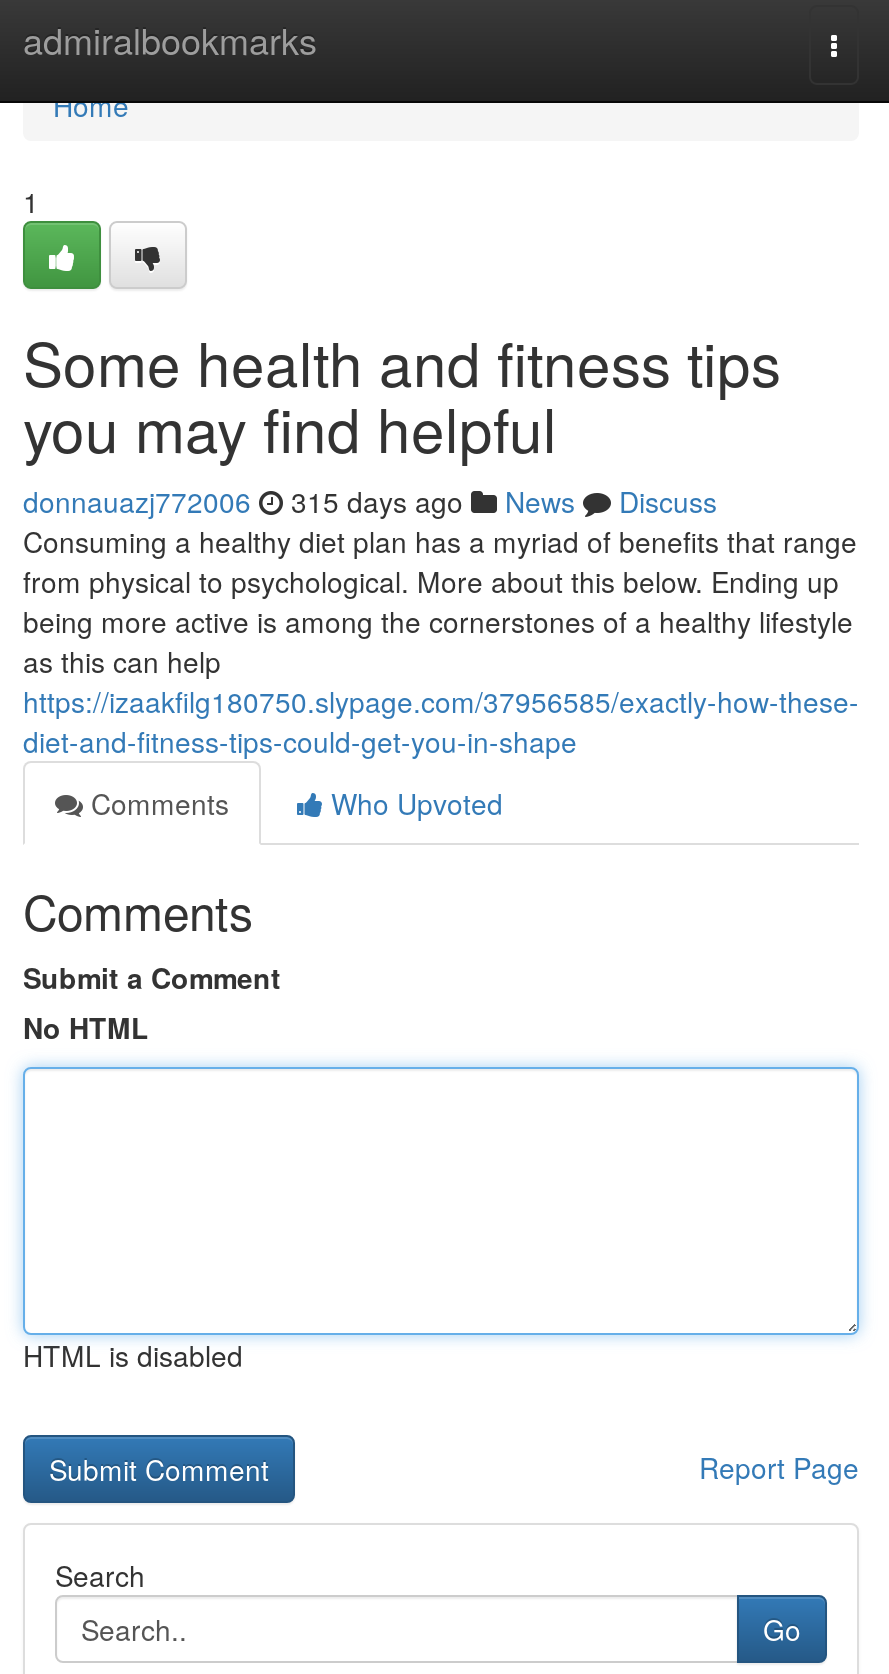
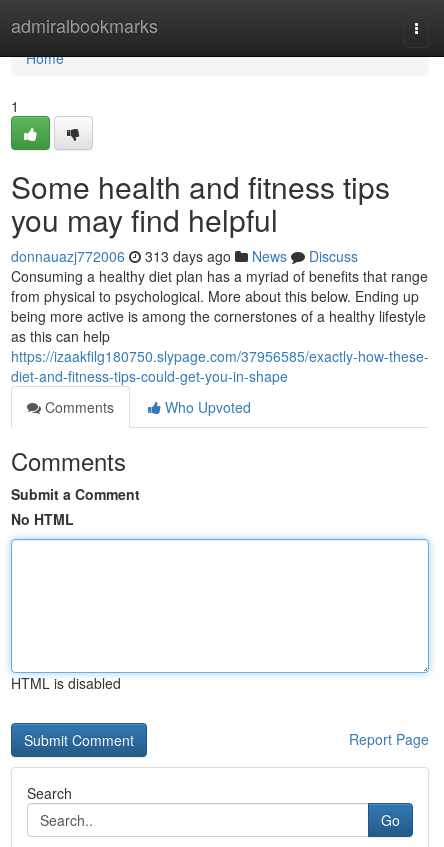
[23,481,717,521] donnauazj772006 315 days ago News Discuss -> [11,246,358,266] donnauazj772006 313 days ago News Discuss

